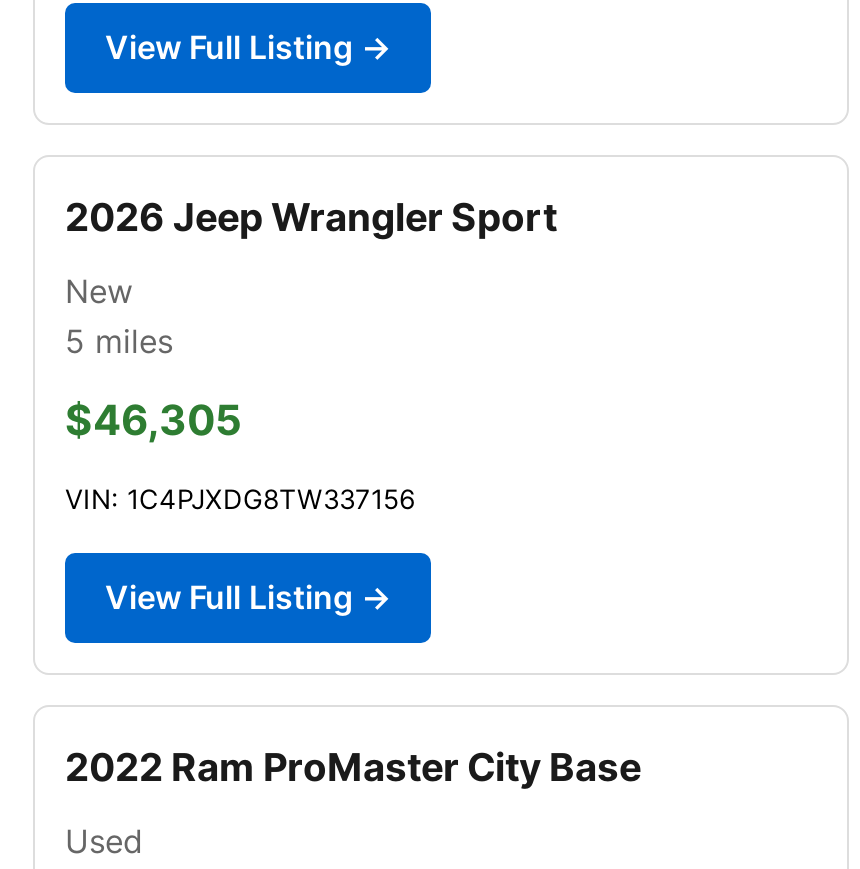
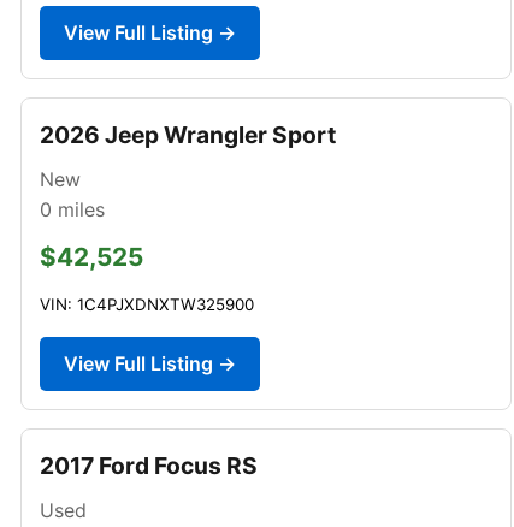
[65,321,173,361] 5 miles -> [40,197,105,221] 0 miles
[65,395,241,445] $46,305 -> [40,242,143,272] $42,525
[65,483,415,515] VIN: 1C4PJXDG8TW337156 -> [40,295,254,314] VIN: 1C4PJXDNXTW325900
[65,743,641,791] 2022 Ram ProMaster City Base -> [40,451,258,480] 2017 Ford Focus RS

